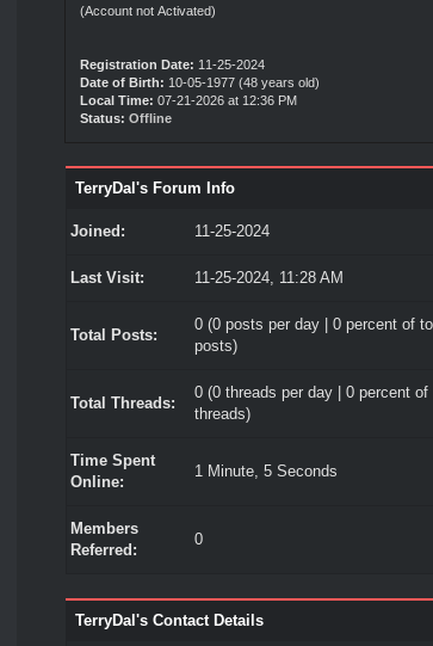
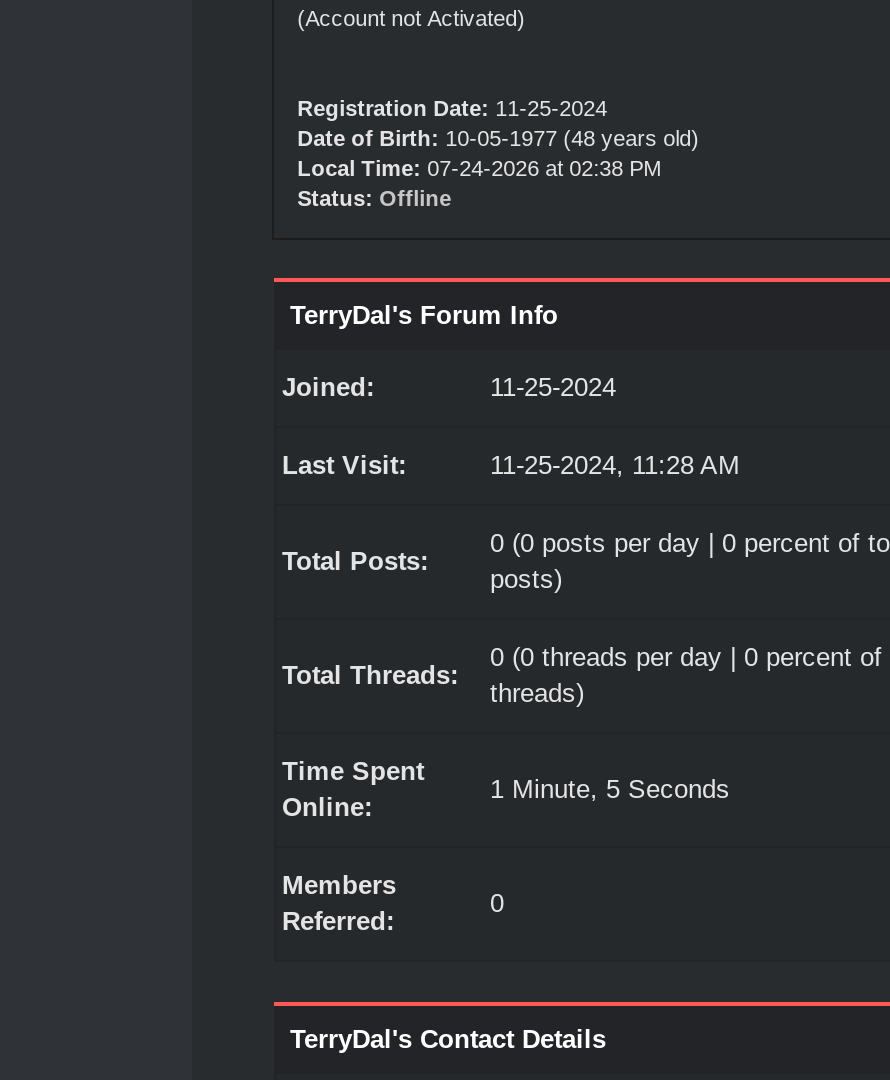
[79,93,297,107] Local Time: 07-21-2026 at 12:36 PM -> [297,156,661,180] Local Time: 07-24-2026 at 02:38 PM

